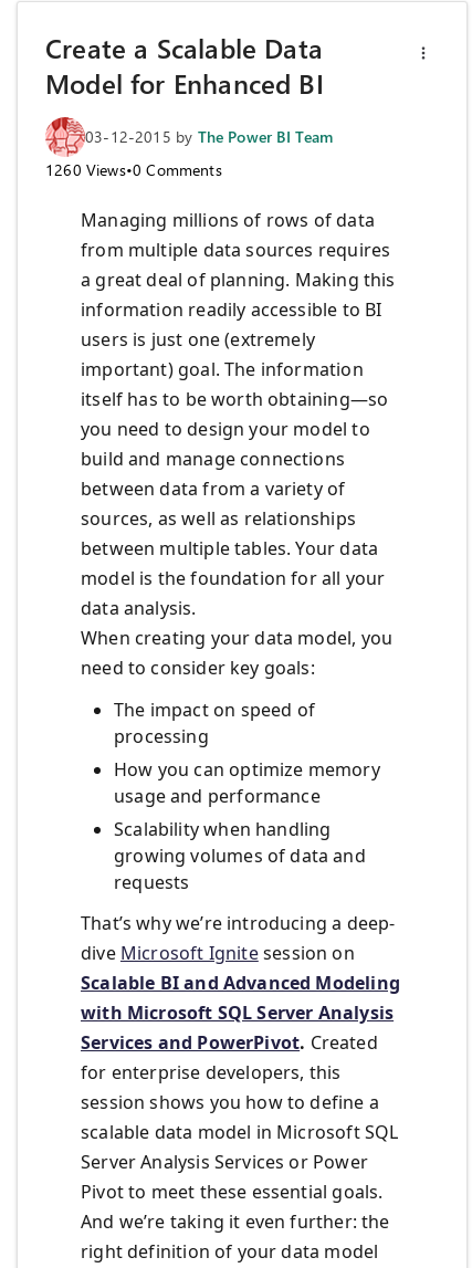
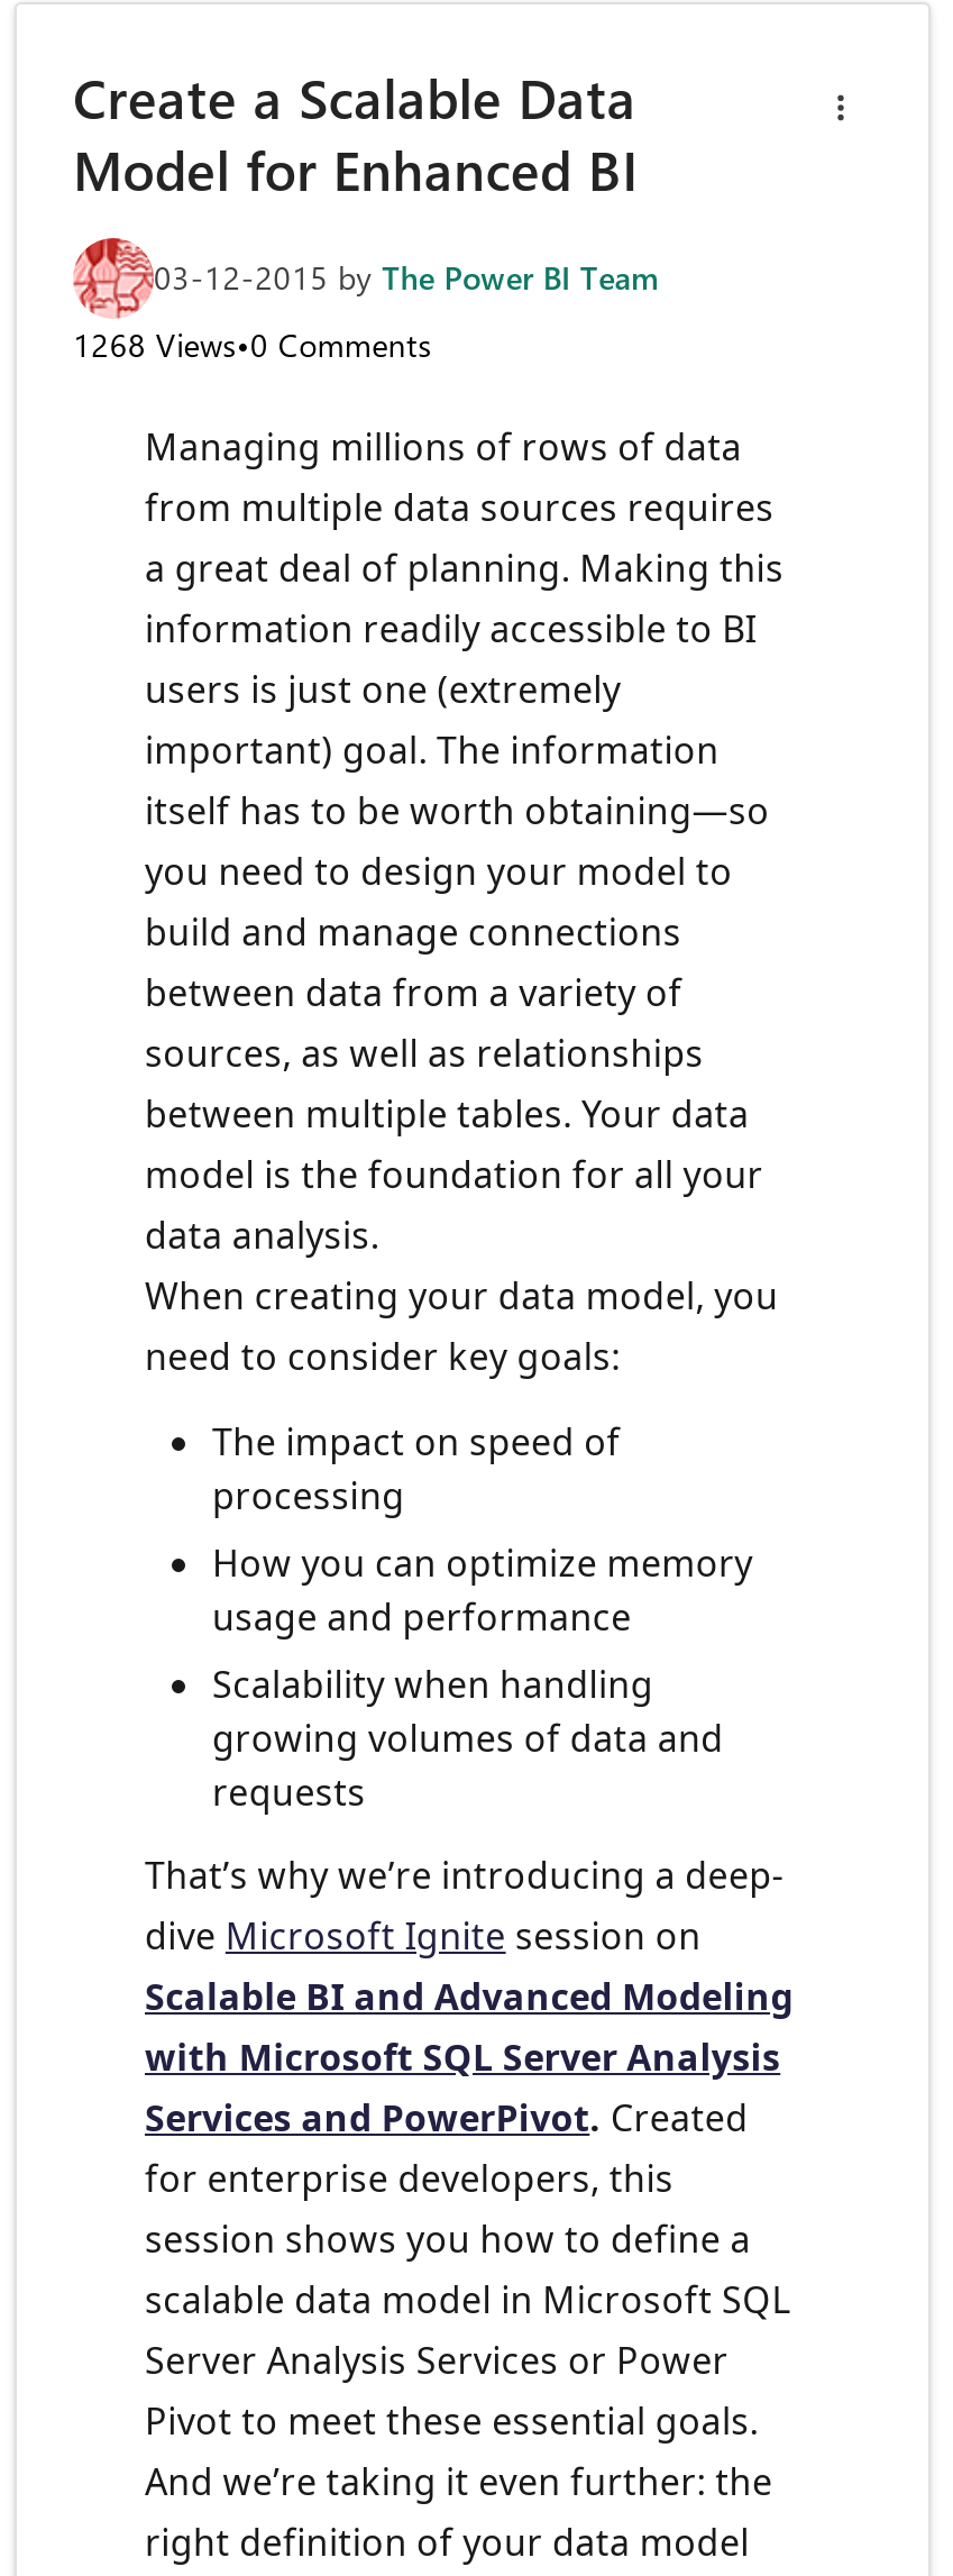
[45,160,222,181] 1260 Views•0 Comments -> [73,324,432,367] 1268 Views•0 Comments

